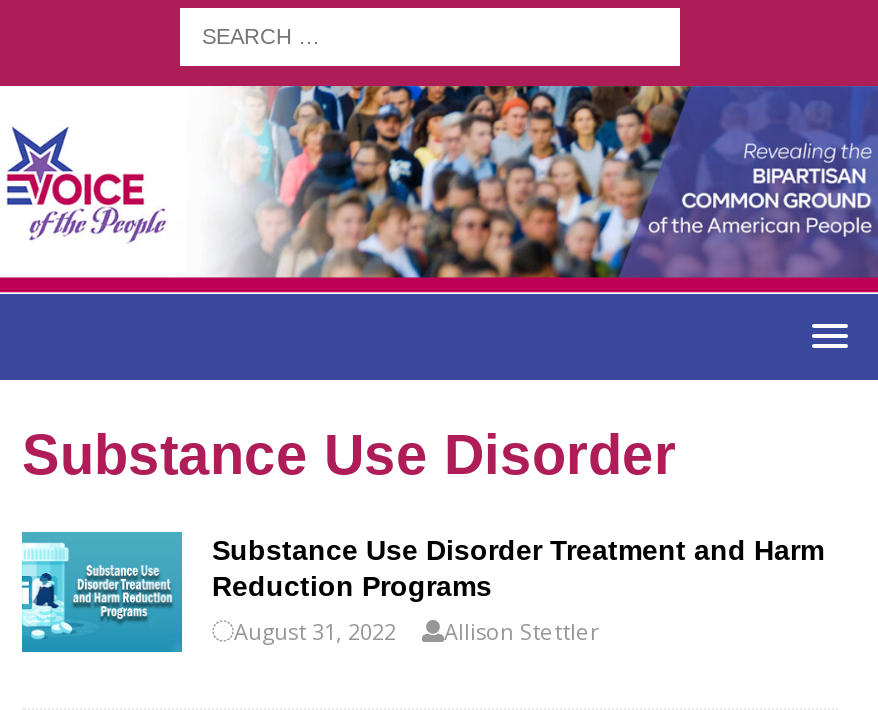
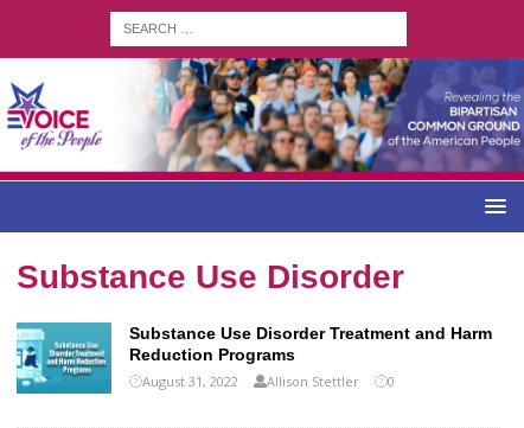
none -> [388,372,395,390] 0

